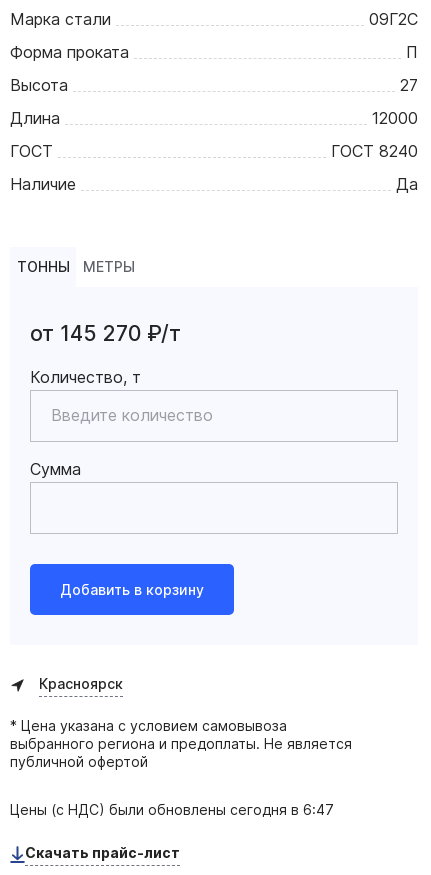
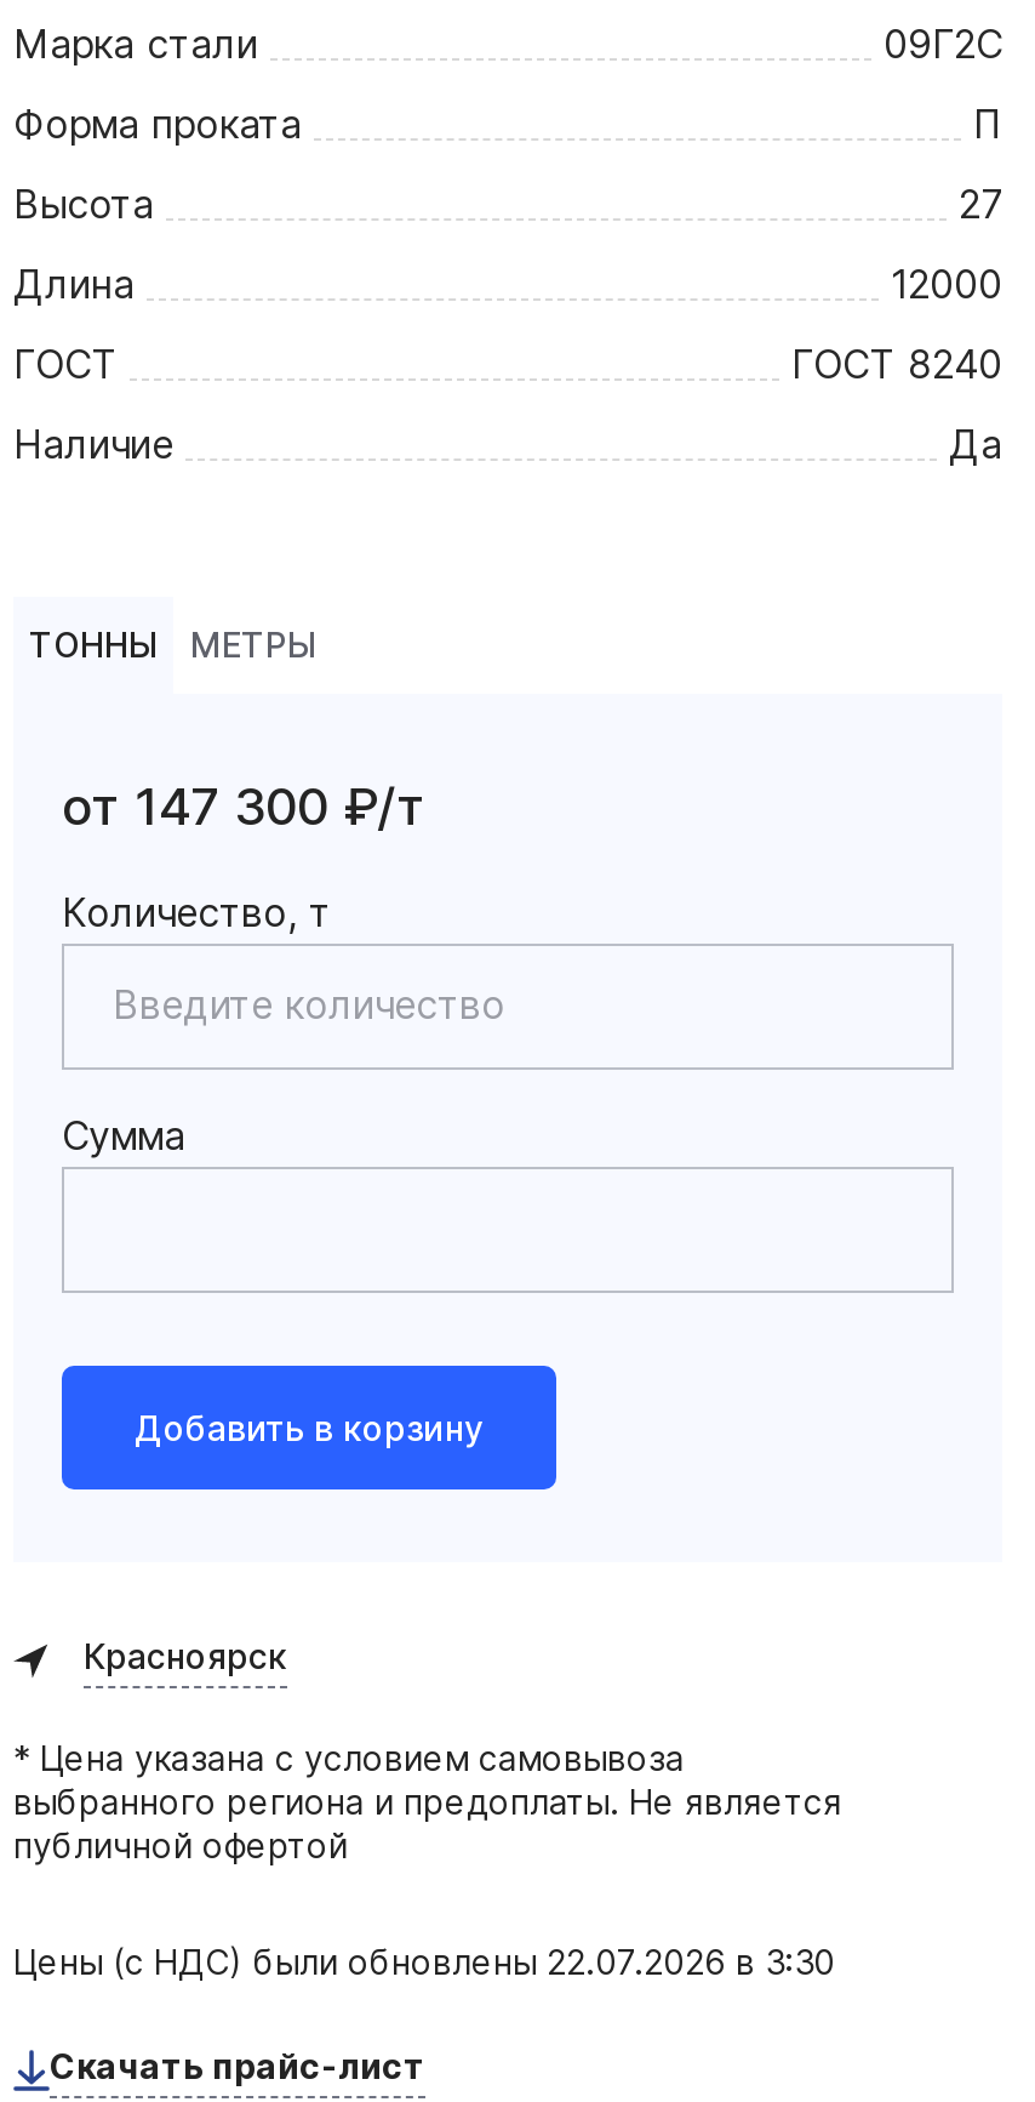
[30,320,181,345] от 145 270 ₽/т -> [62,775,425,836] от 147 300 ₽/т
[10,800,334,817] Цены (с НДС) были обновлены сегодня в 6:47 -> [13,1939,835,1981] Цены (с НДС) были обновлены 22.07.2026 в 3:30

